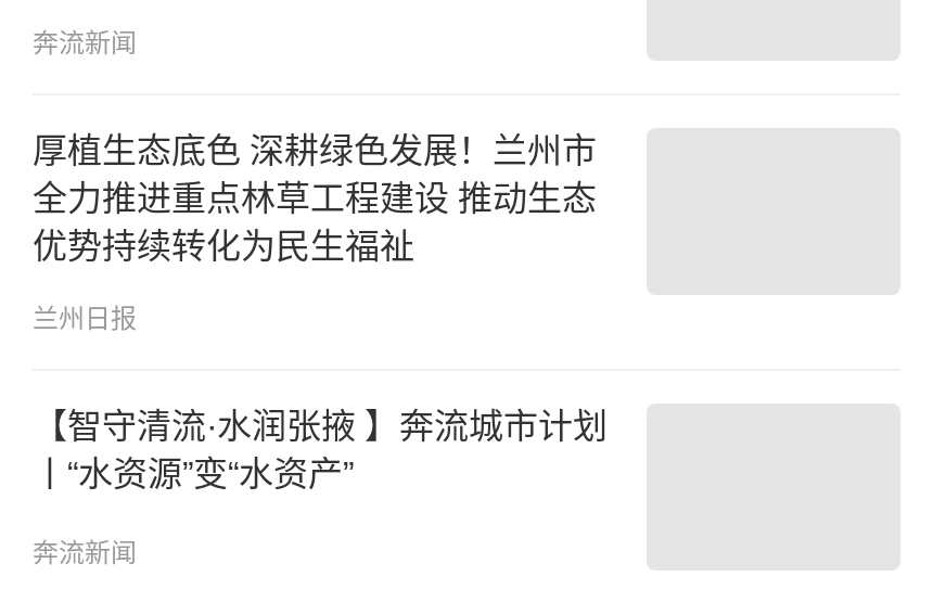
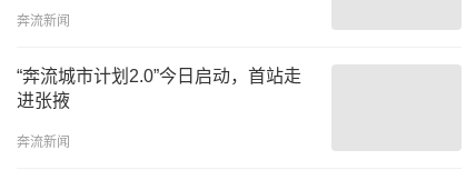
[33,131,608,492] 厚植生态底色 深耕绿色发展！兰州市 | 全力推进重点林草工程建设 推动生态 | 优势持续转化为民生福祉 | 兰州日报 | 【智守清流·水润张掖 】奔流城市计划 | 丨“水资源”变“水资产” -> [17,67,301,110] “奔流城市计划2.0”今日启动，首站走 | 进张掖

